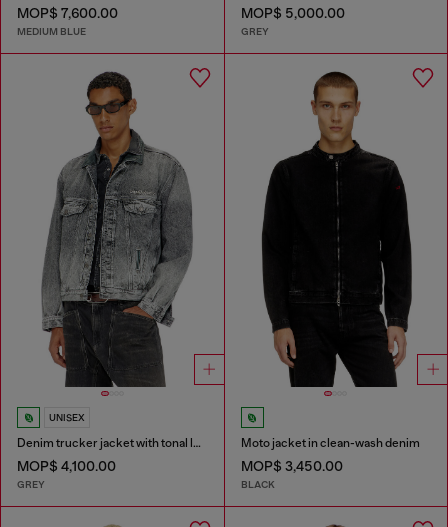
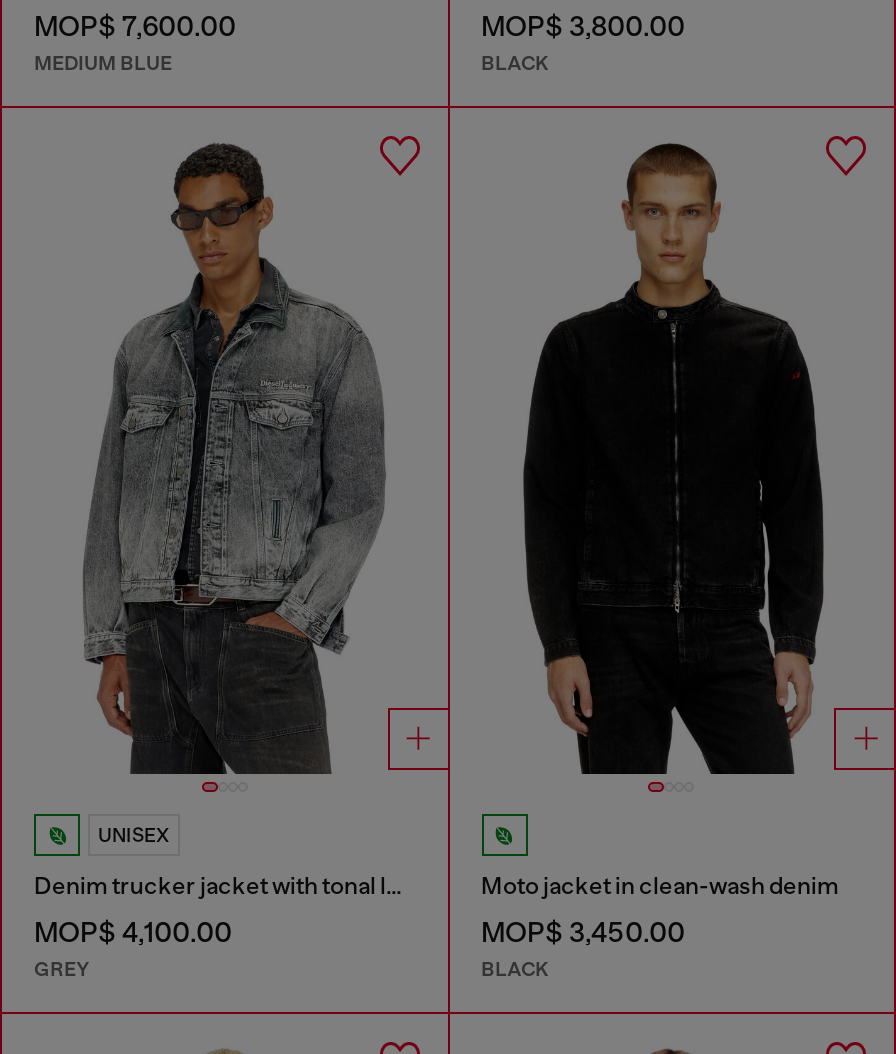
[240,5,344,38] MOP$ 5,000.00 | GREY -> [481,10,685,75] MOP$ 3,800.00 | BLACK

